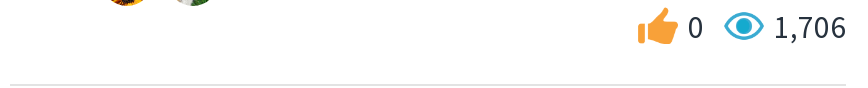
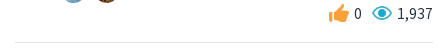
[688,6,846,46] 0 1,706 -> [354,3,433,23] 0 1,937

